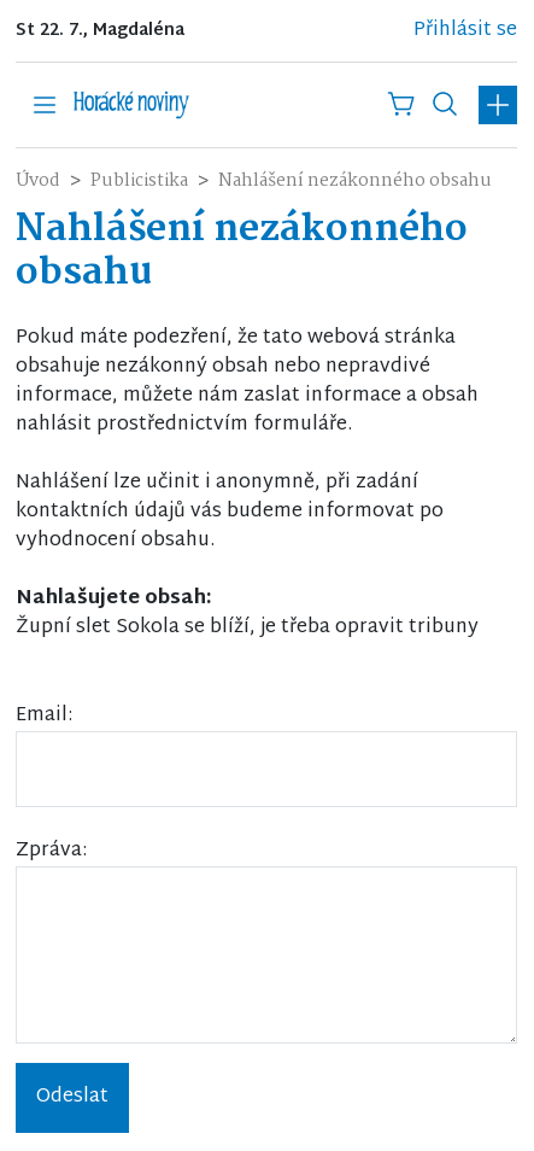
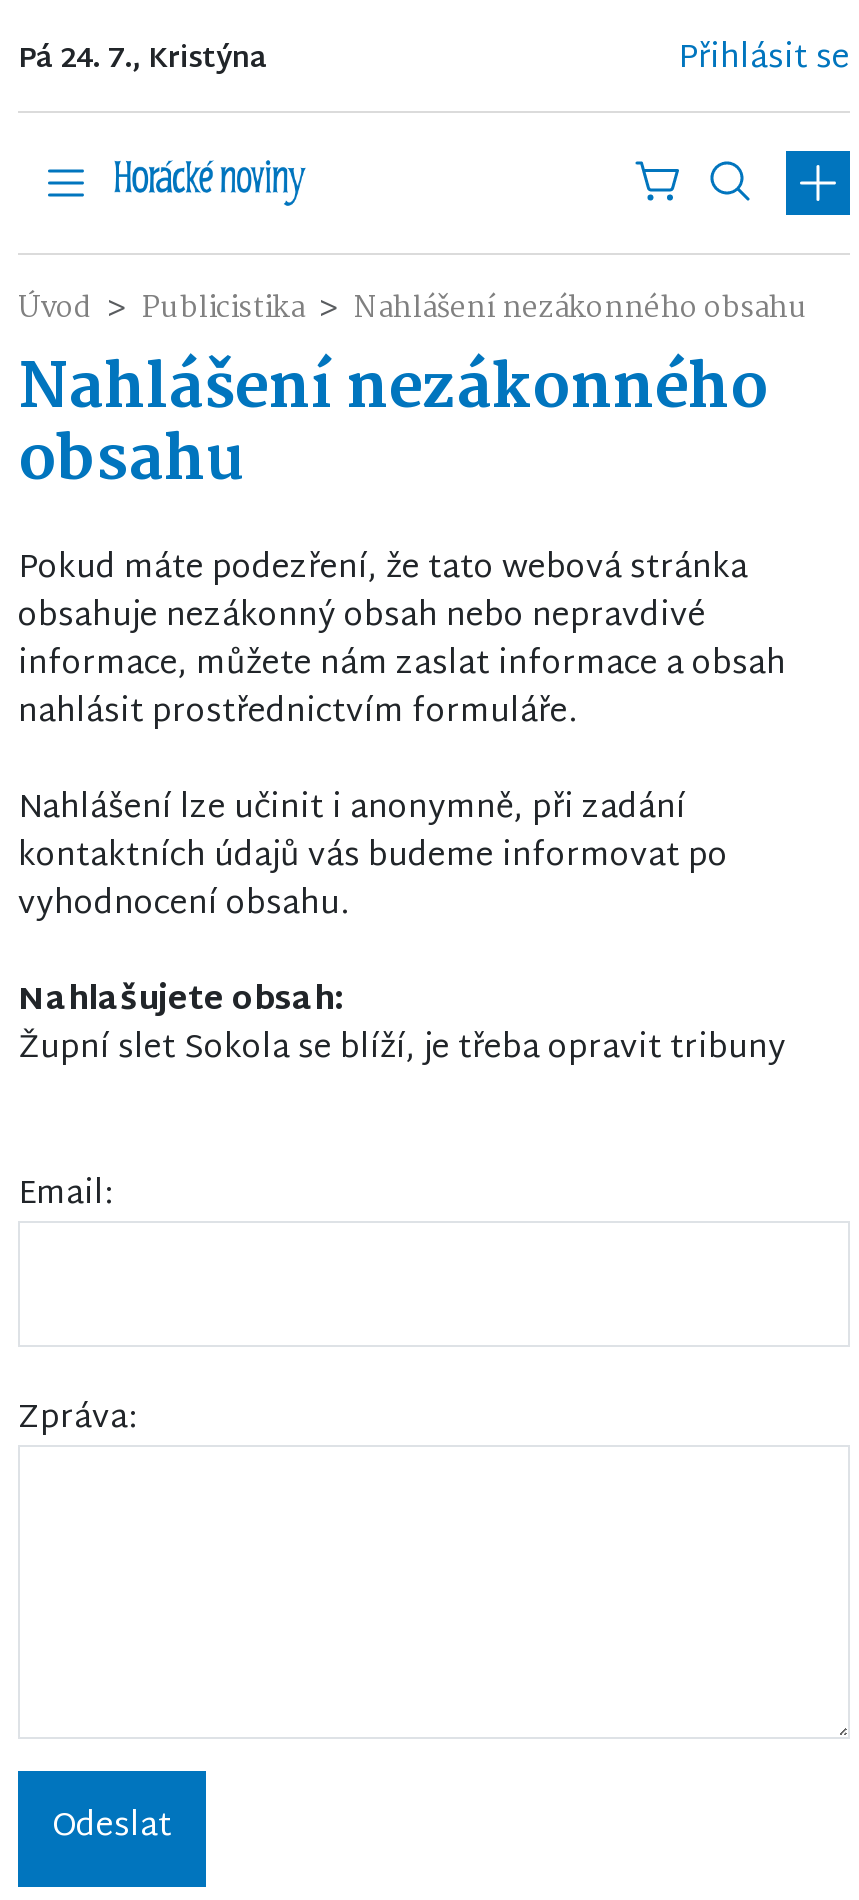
[16,16,184,46] St 22. 7., Magdaléna -> [18,35,266,85] Pá 24. 7., Kristýna

